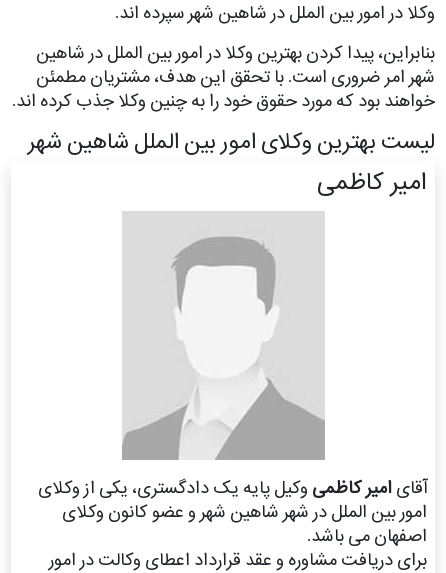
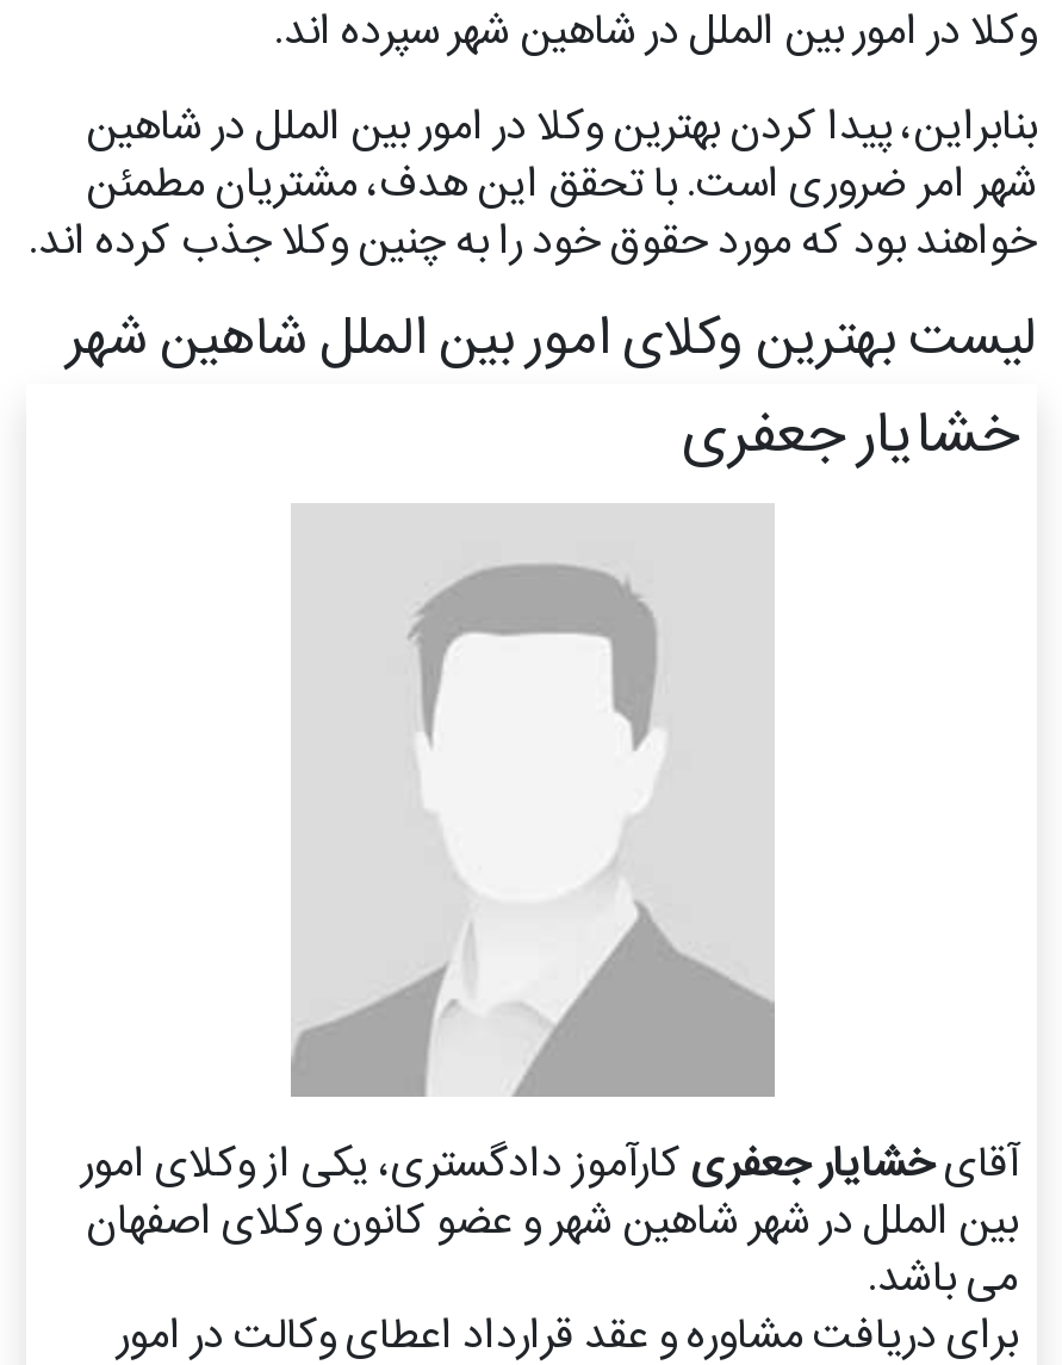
[317,170,427,194] امیر کاظمی -> [682,405,1018,463] خشایار جعفری
[38,479,427,544] آقای امیر کاظمی وکیل پایه یک دادگستری، یکی از وکلای | امور بین الملل در شهر شاهین شهر و عضو کانون وکلای | اصفهان می باشد. -> [81,1142,1018,1297] آقای خشایار جعفری کارآموز دادگستری، یکی از وکلای امور | بین الملل در شهر شاهین شهر و عضو کانون وکلای اصفهان | می باشد.

